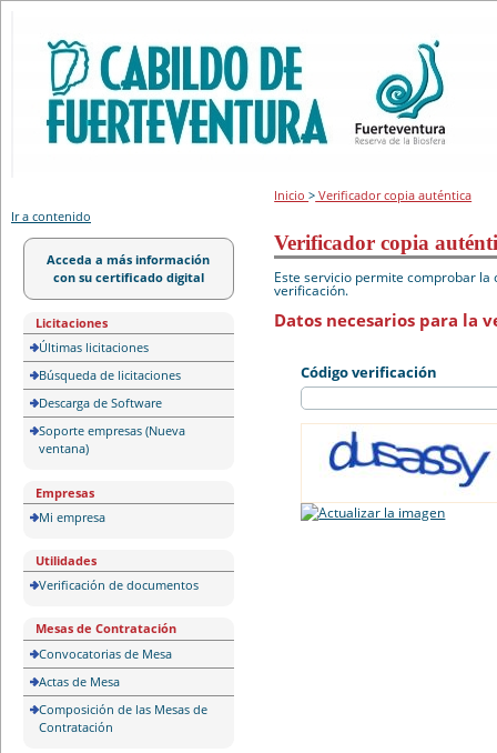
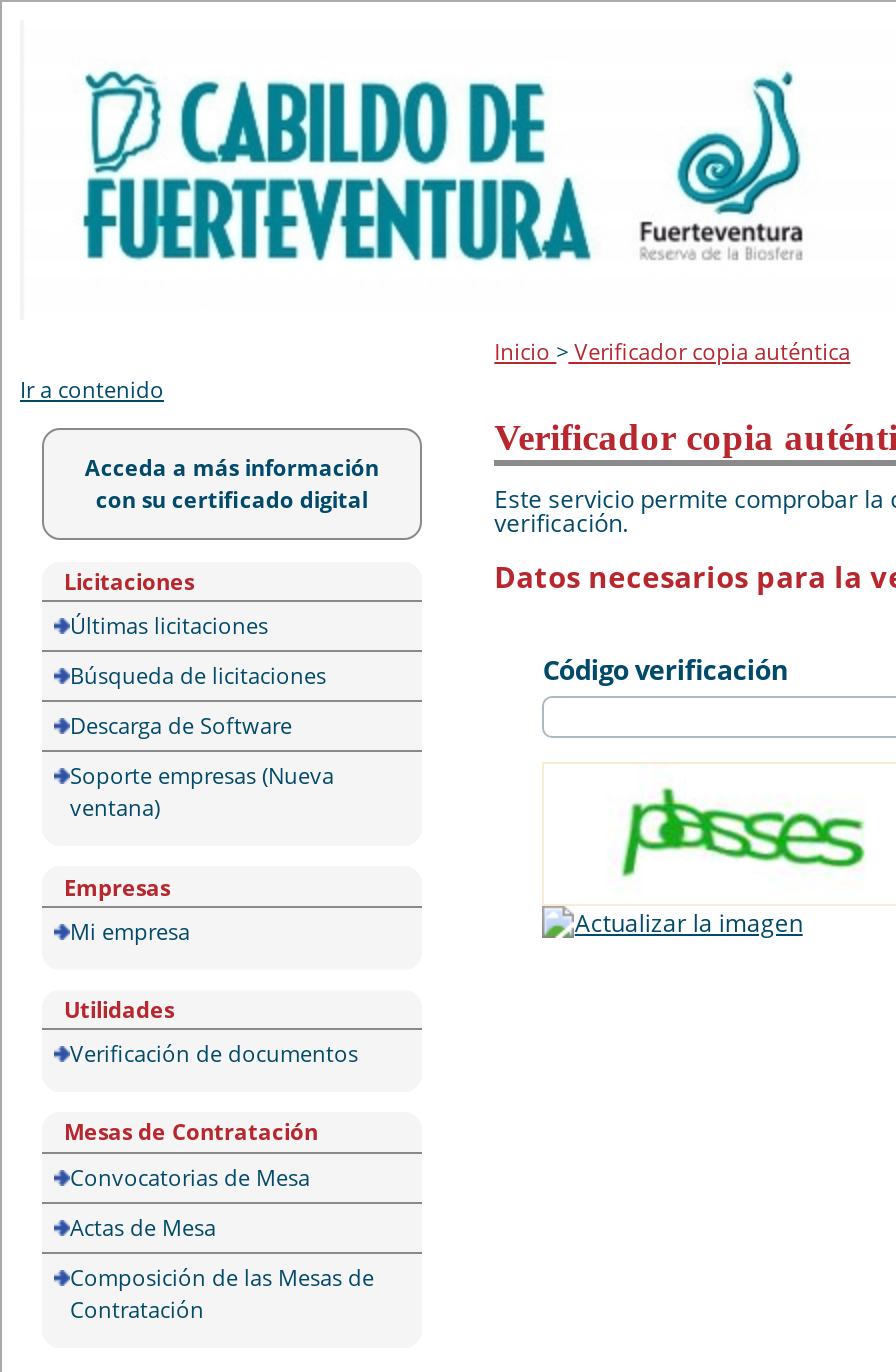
[328,430,491,489] [image] -> [594,776,882,878] [image]

